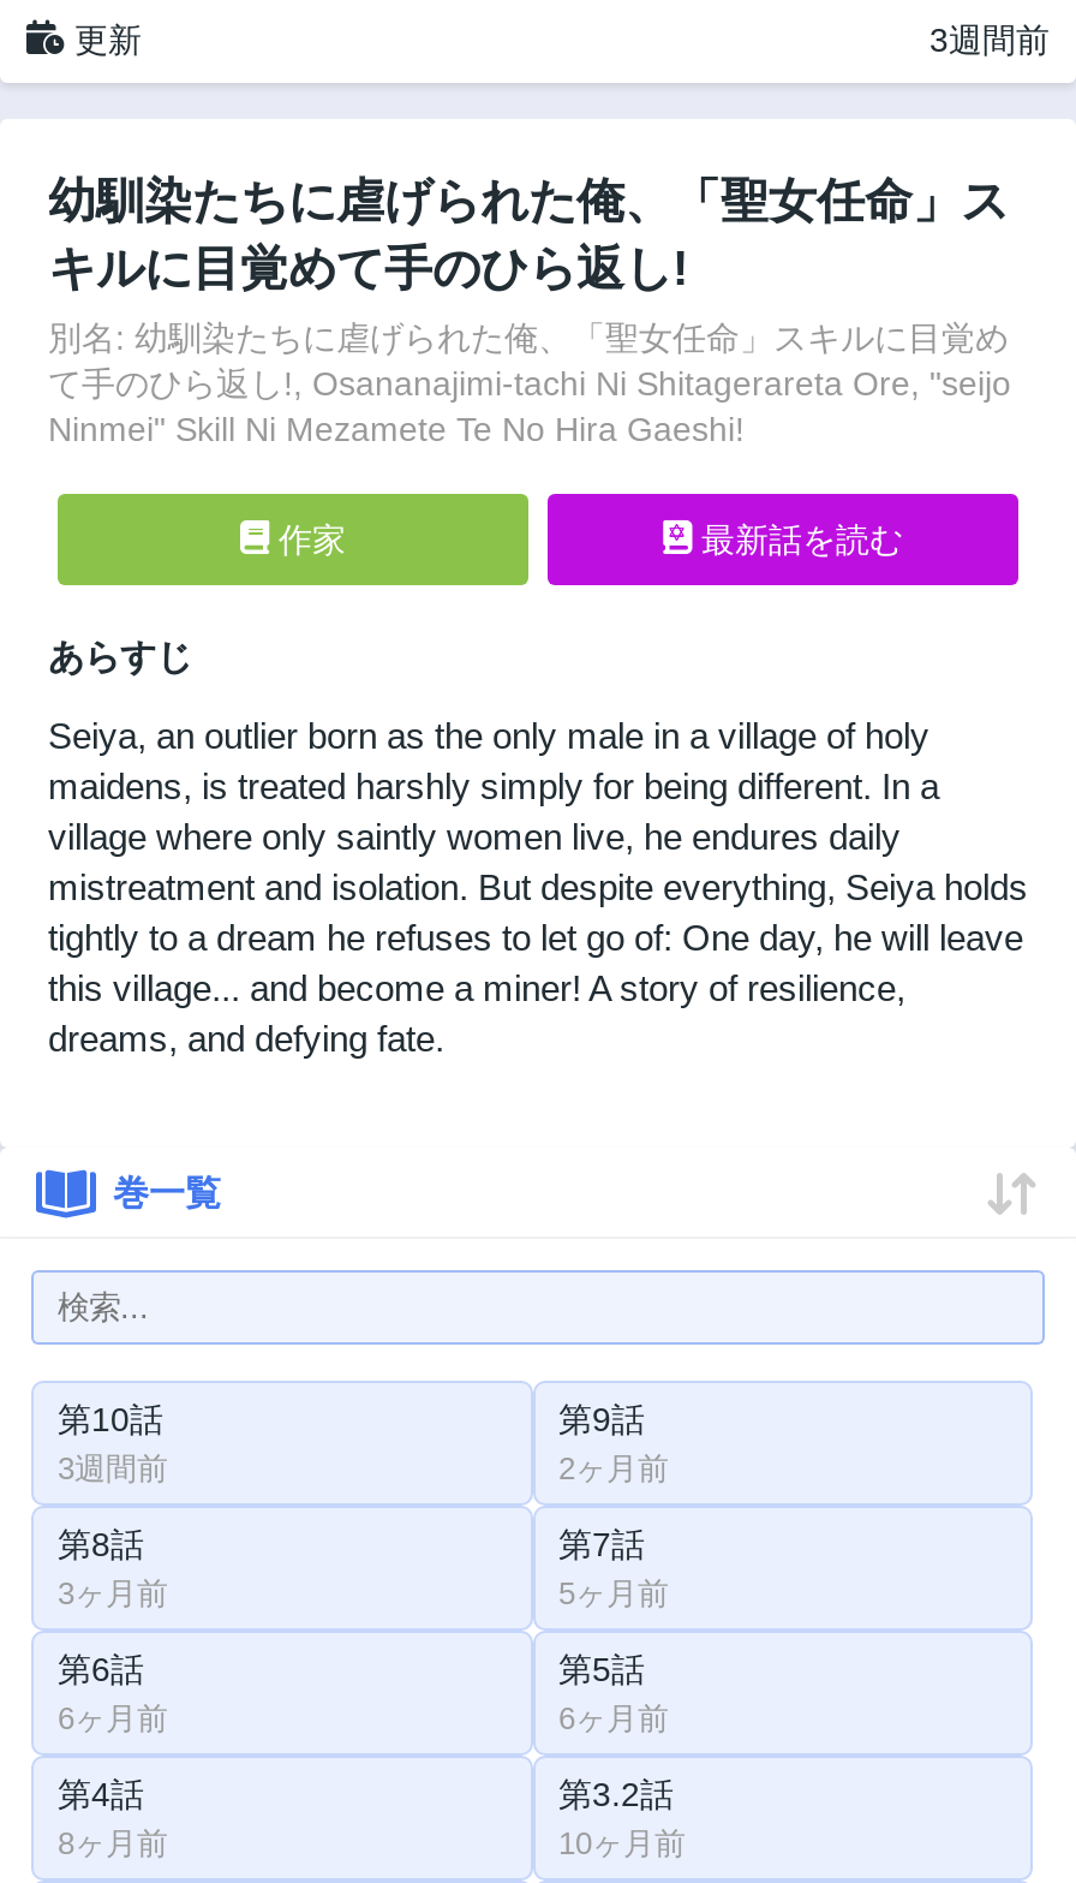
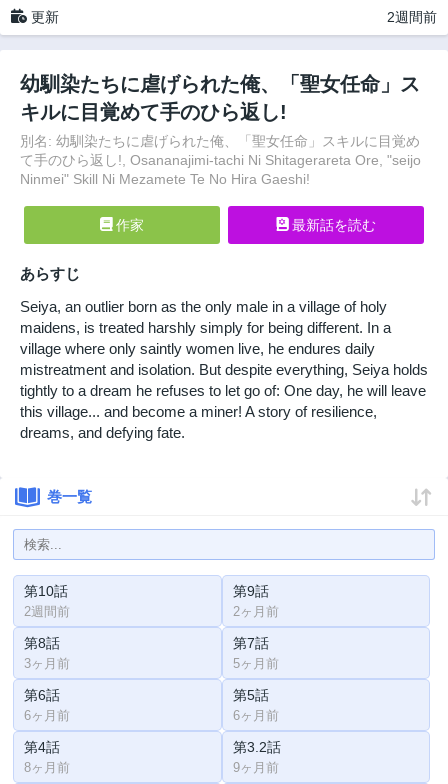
[929,21,1050,60] 3週間前 -> [387,9,437,25] 2週間前
[58,1451,168,1487] 3週間前 -> [24,604,70,619] 2週間前
[558,1826,686,1862] 10ヶ月前 -> [232,760,278,775] 9ヶ月前

